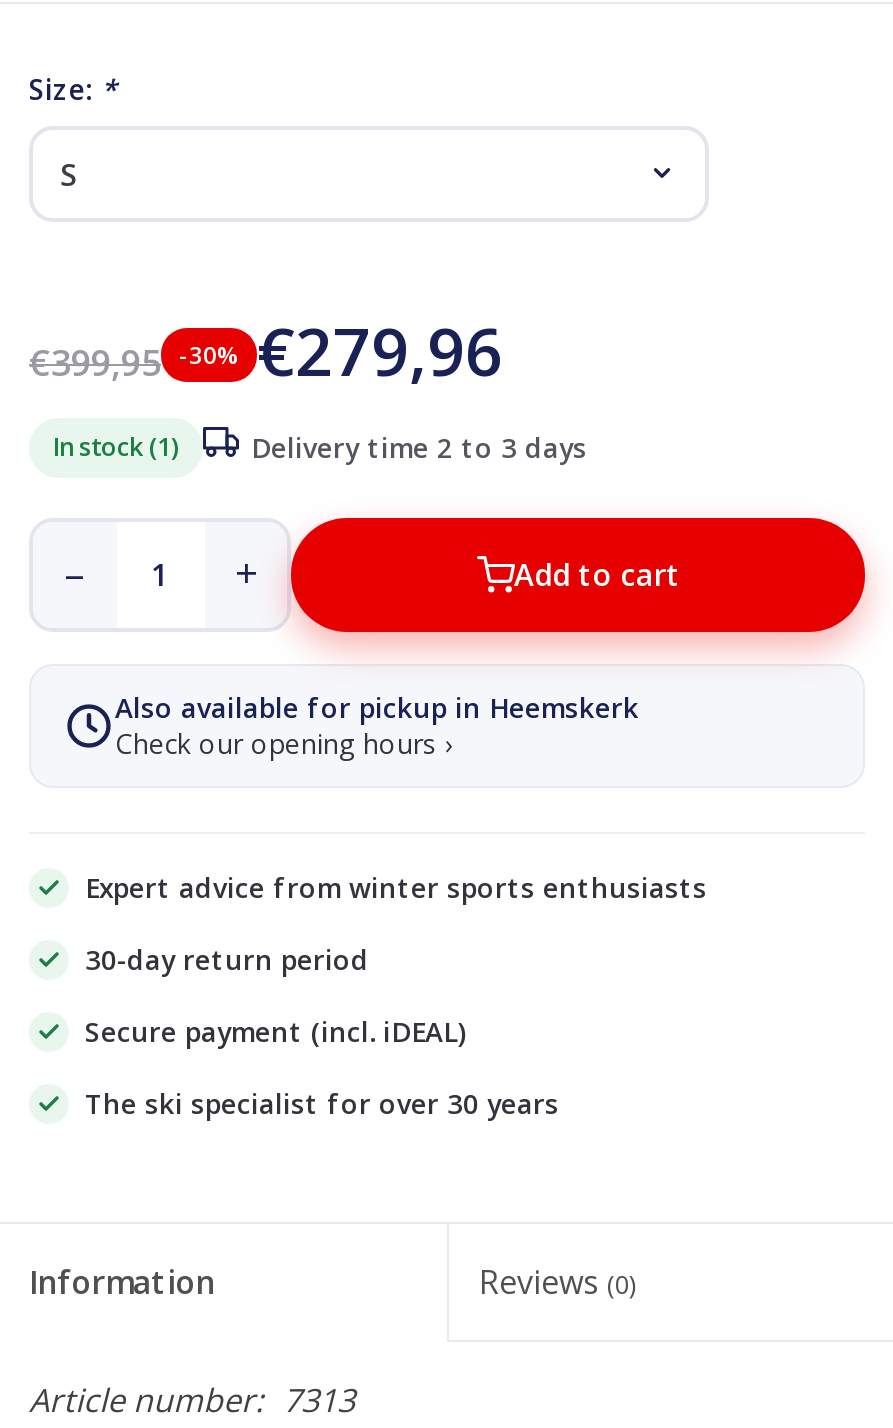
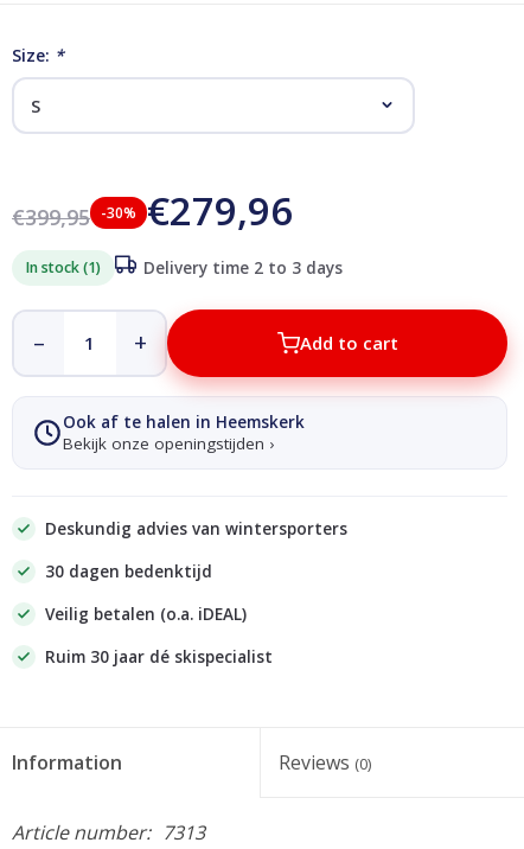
[115,690,639,762] Also available for pickup in Heemskerk | Check our opening hours › -> [63,411,305,454] Ook af te halen in Heemskerk | Bekijk onze openingstijden ›
[85,870,707,906] Expert advice from winter sports enthusiasts -> [45,518,347,539] Deskundig advies van wintersporters
[85,942,369,978] 30-day return period -> [45,561,212,582] 30 dagen bedenktijd
[85,1014,465,1050] Secure payment (incl. iDEAL) -> [45,603,247,625] Veilig betalen (o.a. iDEAL)
[85,1086,559,1122] The ski specialist for over 30 years -> [45,646,273,667] Ruim 30 jaar dé skispecialist

